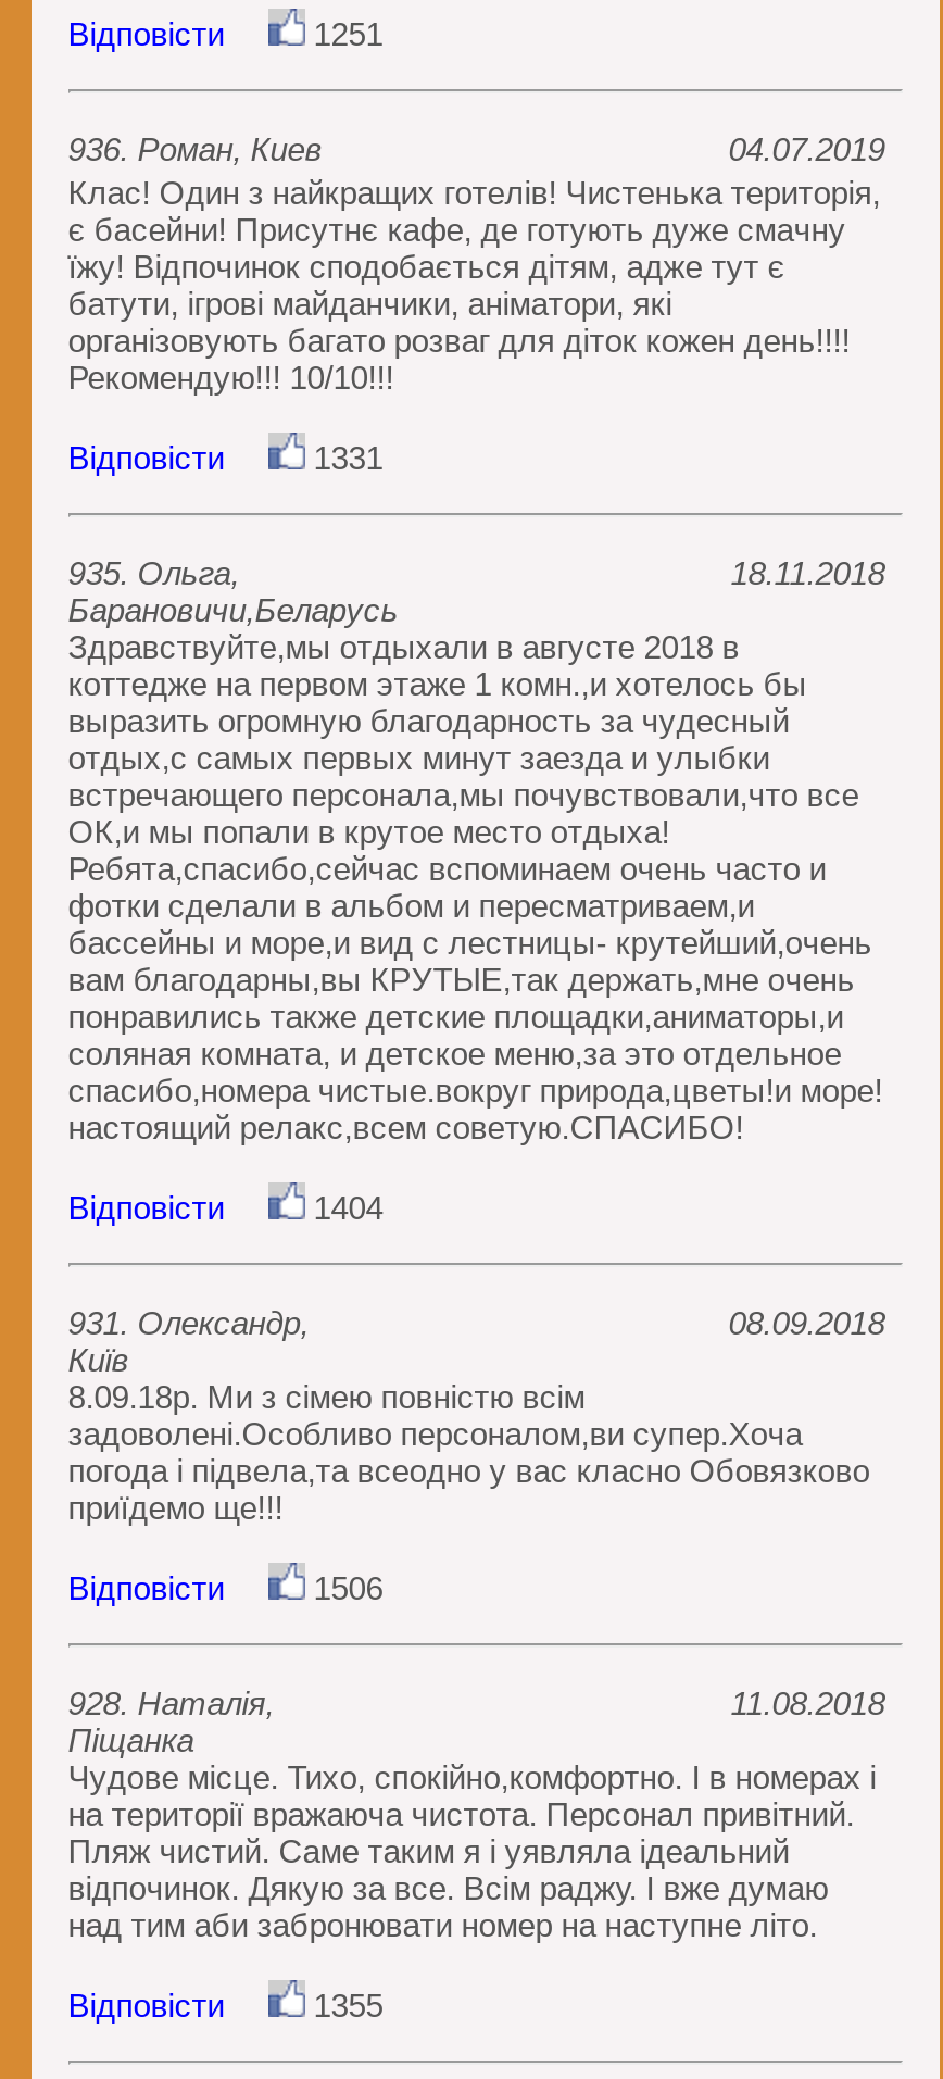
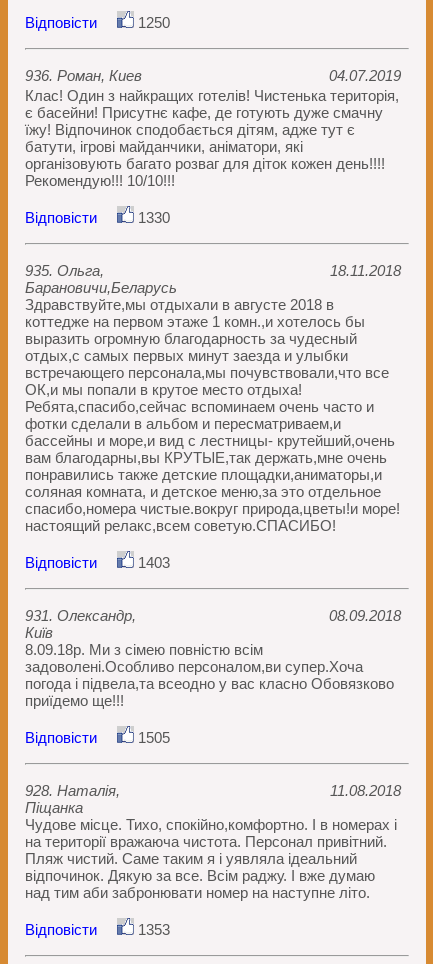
[305,15,409,52] 1251 -> [134,14,182,31] 1250
[305,439,409,476] 1331 -> [134,209,182,226] 1330
[305,1189,409,1226] 1404 -> [134,554,182,571] 1403
[305,1569,409,1606] 1506 -> [134,729,182,746] 1505
[305,1987,409,2024] 1355 -> [134,921,182,938] 1353

